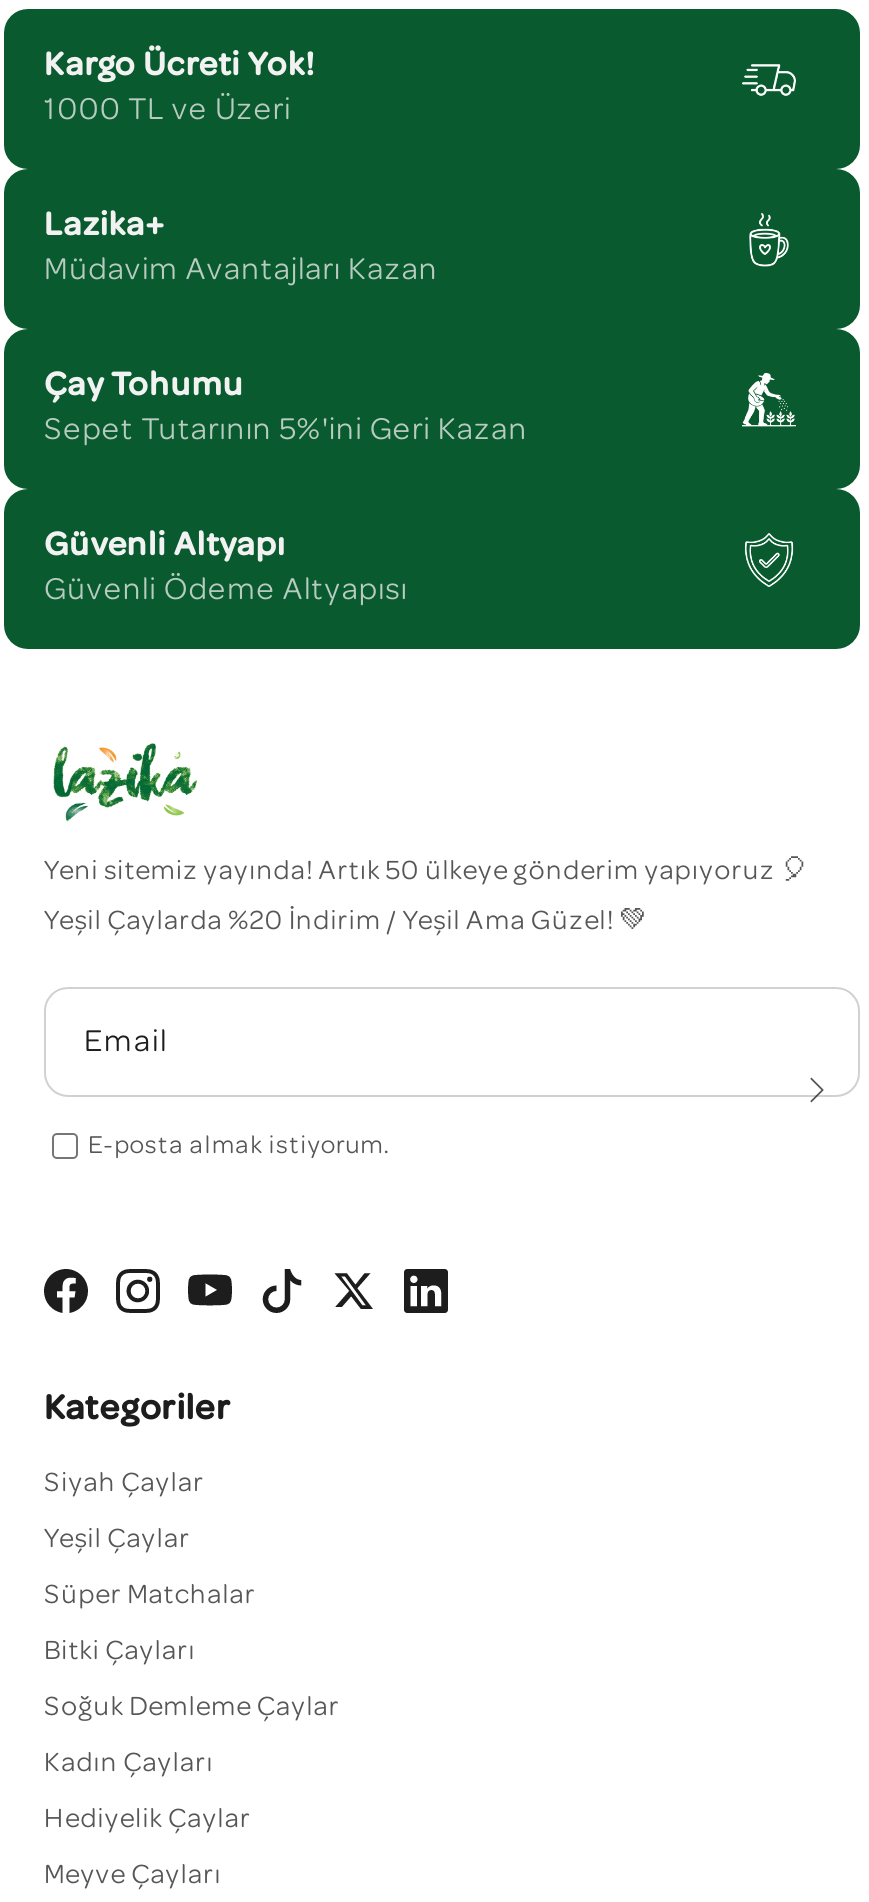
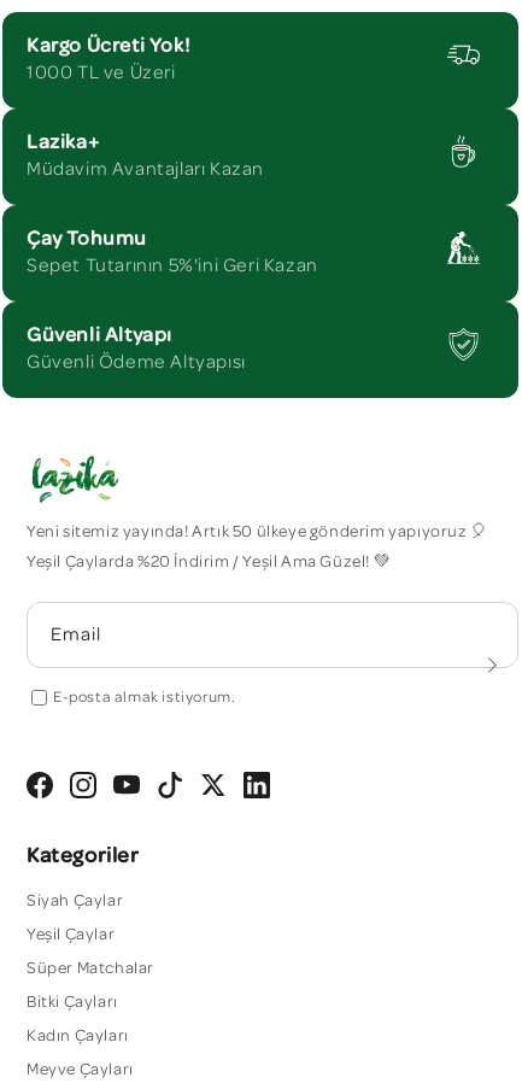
[44,1692,340,1720] Soğuk Demleme Çaylar -> none
[44,1804,251,1832] Hediyelik Çaylar -> none

